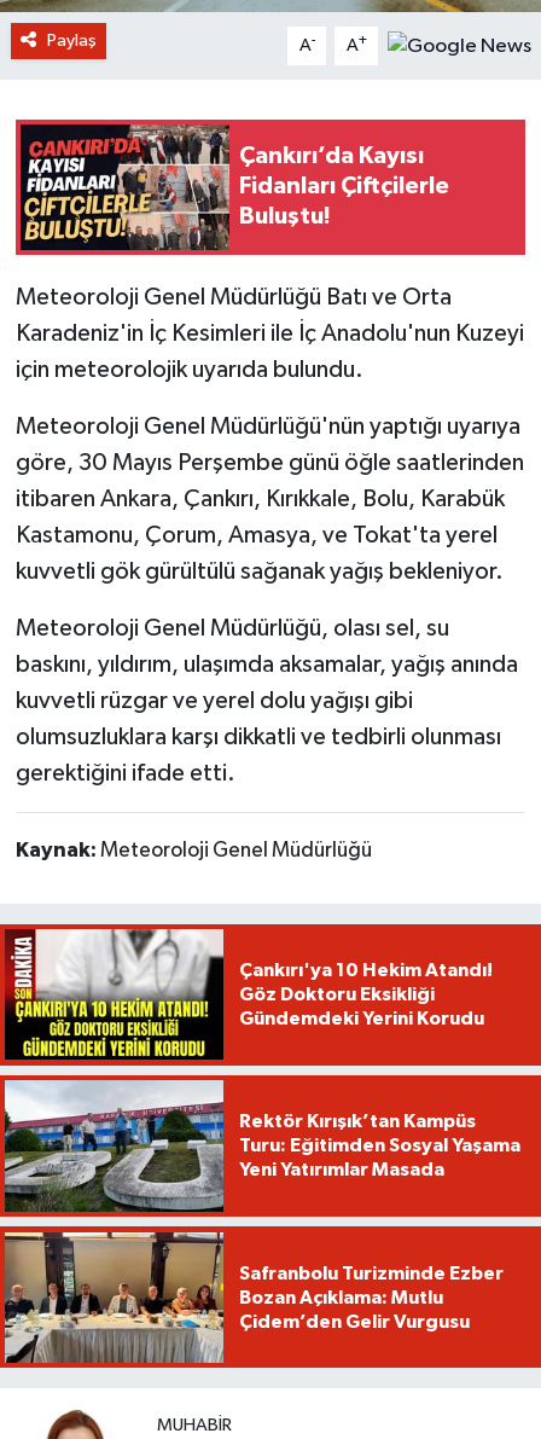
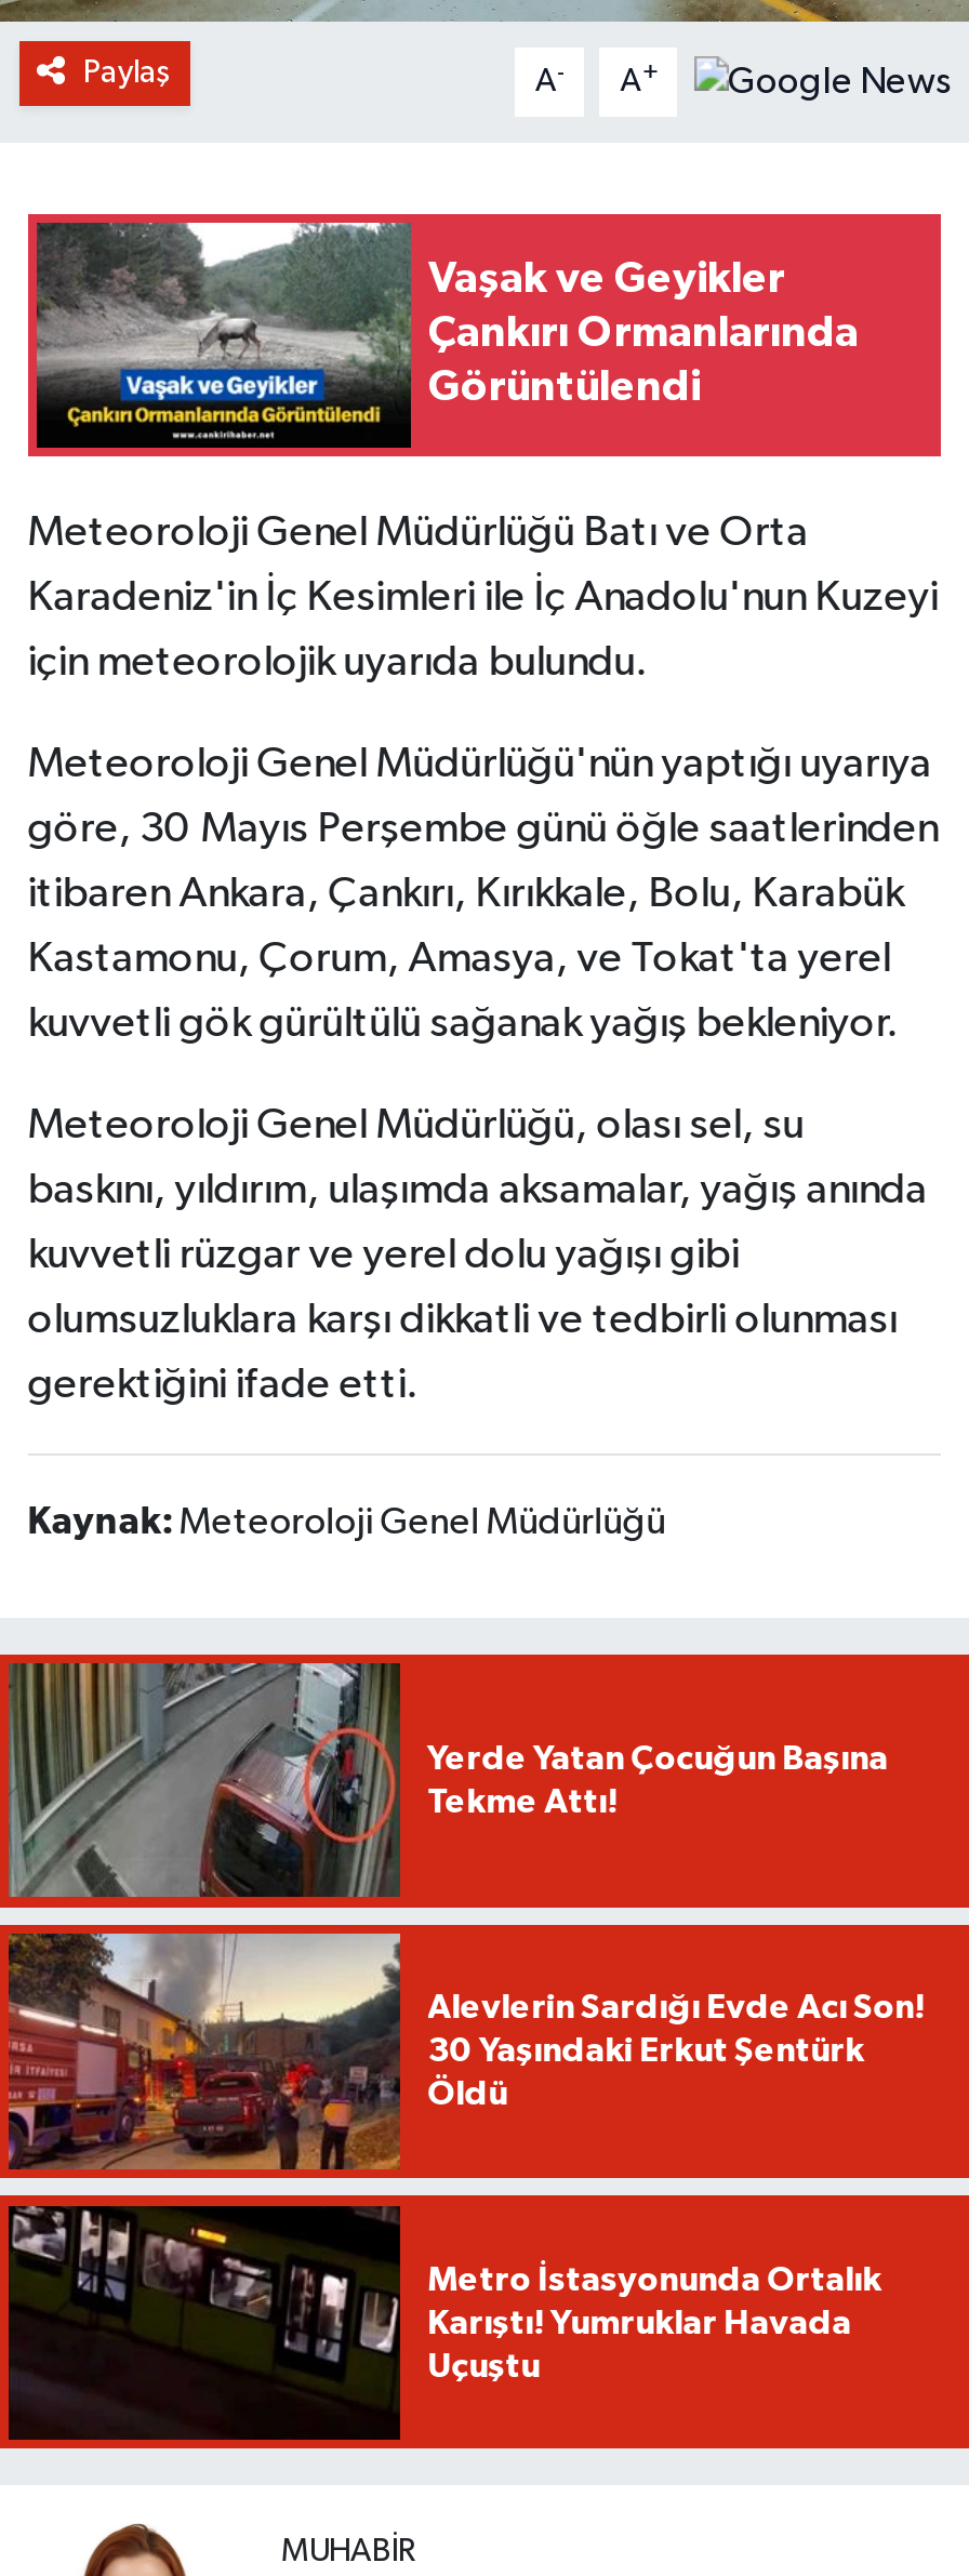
[19,123,449,250] [image] | Çankırı’da Kayısı | Fidanları Çiftçilerle | Buluştu! -> [35,221,859,450] [image] | Vaşak ve Geyikler | Çankırı Ormanlarında | Görüntülendi
[4,928,492,1061] [image] | Çankırı'ya 10 Hekim Atandı! | Göz Doktoru Eksikliği | Gündemdeki Yerini Korudu -> [9,1661,888,1899] [image] | Yerde Yatan Çocuğun Başına | Tekme Attı!
[4,1079,520,1213] [image] | Rektör Kırışık’tan Kampüs | Turu: Eğitimden Sosyal Yaşama | Yeni Yatırımlar Masada -> [6,1931,925,2169] [image] | Alevlerin Sardığı Evde Acı Son! | 30 Yaşındaki Erkut Şentürk | Öldü
[4,1231,503,1364] [image] | Safranbolu Turizminde Ezber | Bozan Açıklama: Mutlu | Çidem’den Gelir Vurgusu -> [6,2204,882,2442] [image] | Metro İstasyonunda Ortalık | Karıştı! Yumruklar Havada | Uçuştu

